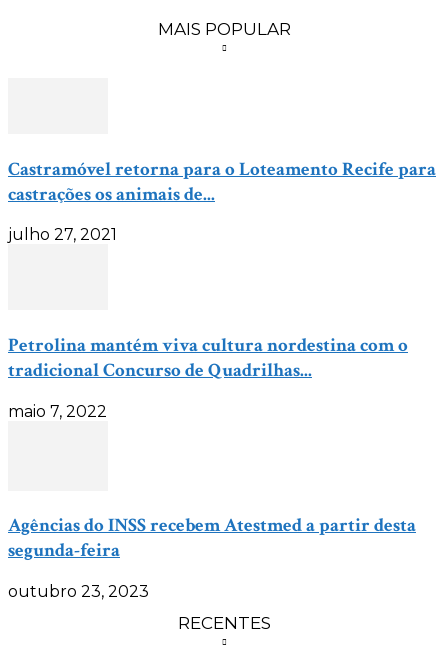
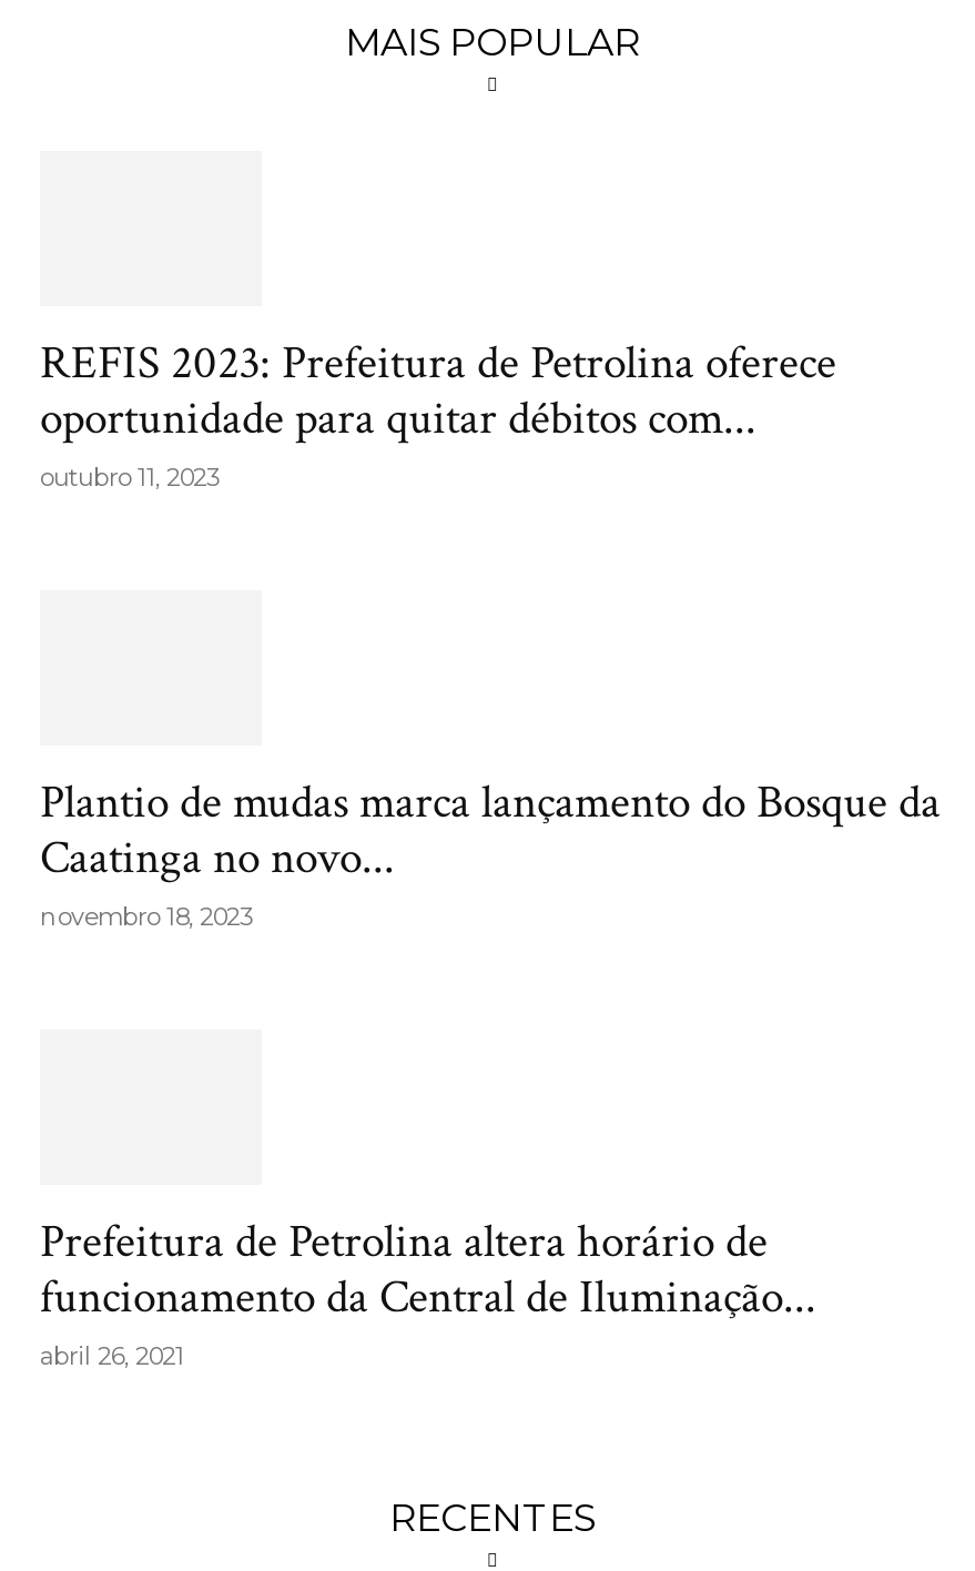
[8,157,436,244] Castramóvel retorna para o Loteamento Recife para | castrações os animais de... | julho 27, 2021 -> [40,334,836,493] REFIS 2023: Prefeitura de Petrolina oferece | oportunidade para quitar débitos com... | outubro 11, 2023
[8,333,408,421] Petrolina mantém viva cultura nordestina com o | tradicional Concurso de Quadrilhas... | maio 7, 2022 -> [40,773,941,933] Plantio de mudas marca lançamento do Bosque da | Caatinga no novo... | novembro 18, 2023
[8,513,416,601] Agências do INSS recebem Atestmed a partir desta | segunda-feira | outubro 23, 2023 -> [40,1212,816,1372] Prefeitura de Petrolina altera horário de | funcionamento da Central de Iluminação... | abril 26, 2021

